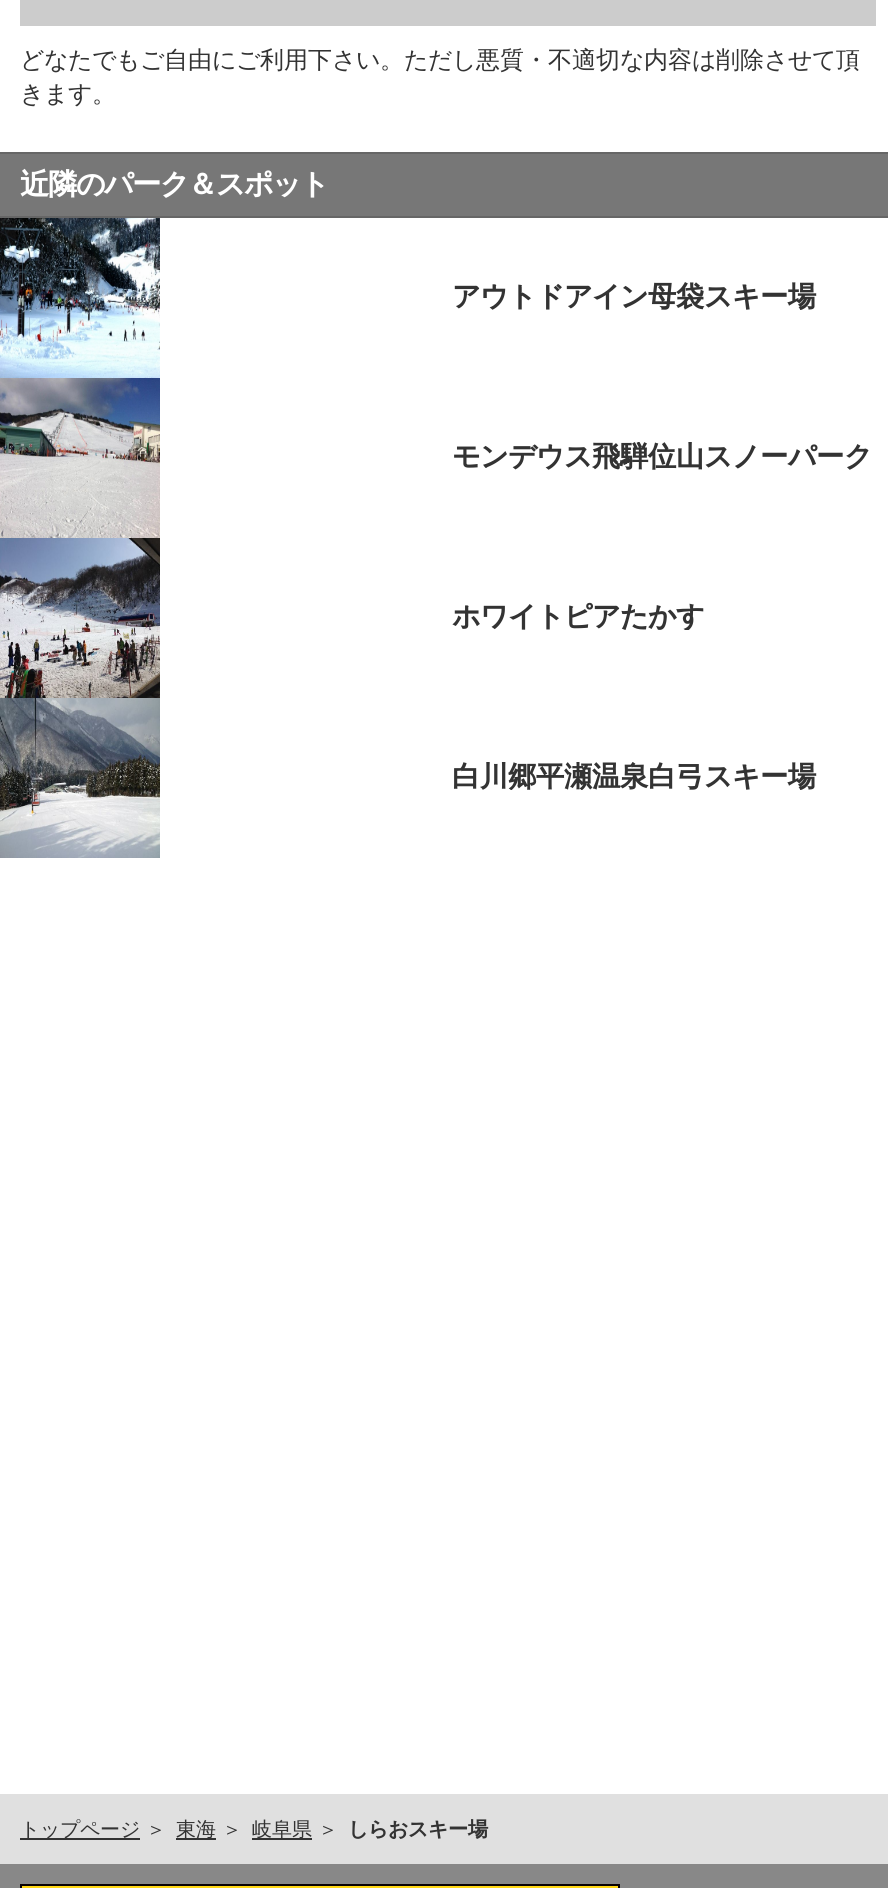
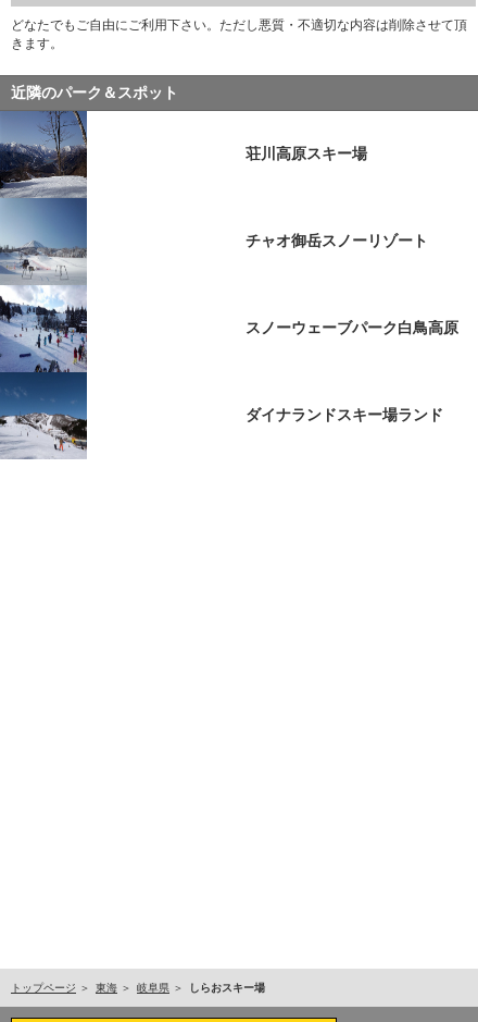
[6,216,162,856] [image] -> [3,110,88,457] [image]
[452,281,816,313] アウトドアイン母袋スキー場 -> [246,145,367,162] 荘川高原スキー場
[452,441,872,473] モンデウス飛騨位山スノーパーク -> [246,232,428,250] チャオ御岳スノーリゾート
[452,601,704,633] ホワイトピアたかす -> [246,319,458,337] スノーウェーブパーク白鳥高原
[452,761,816,793] 白川郷平瀬温泉白弓スキー場 -> [246,406,443,424] ダイナランドスキー場ランド

